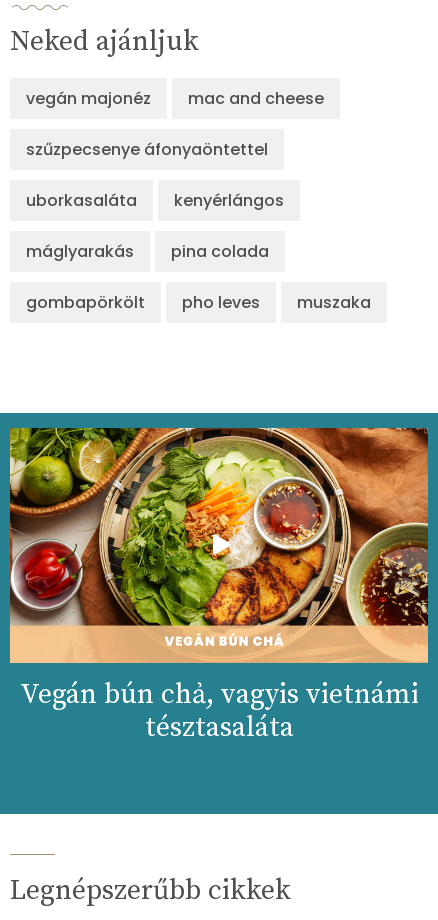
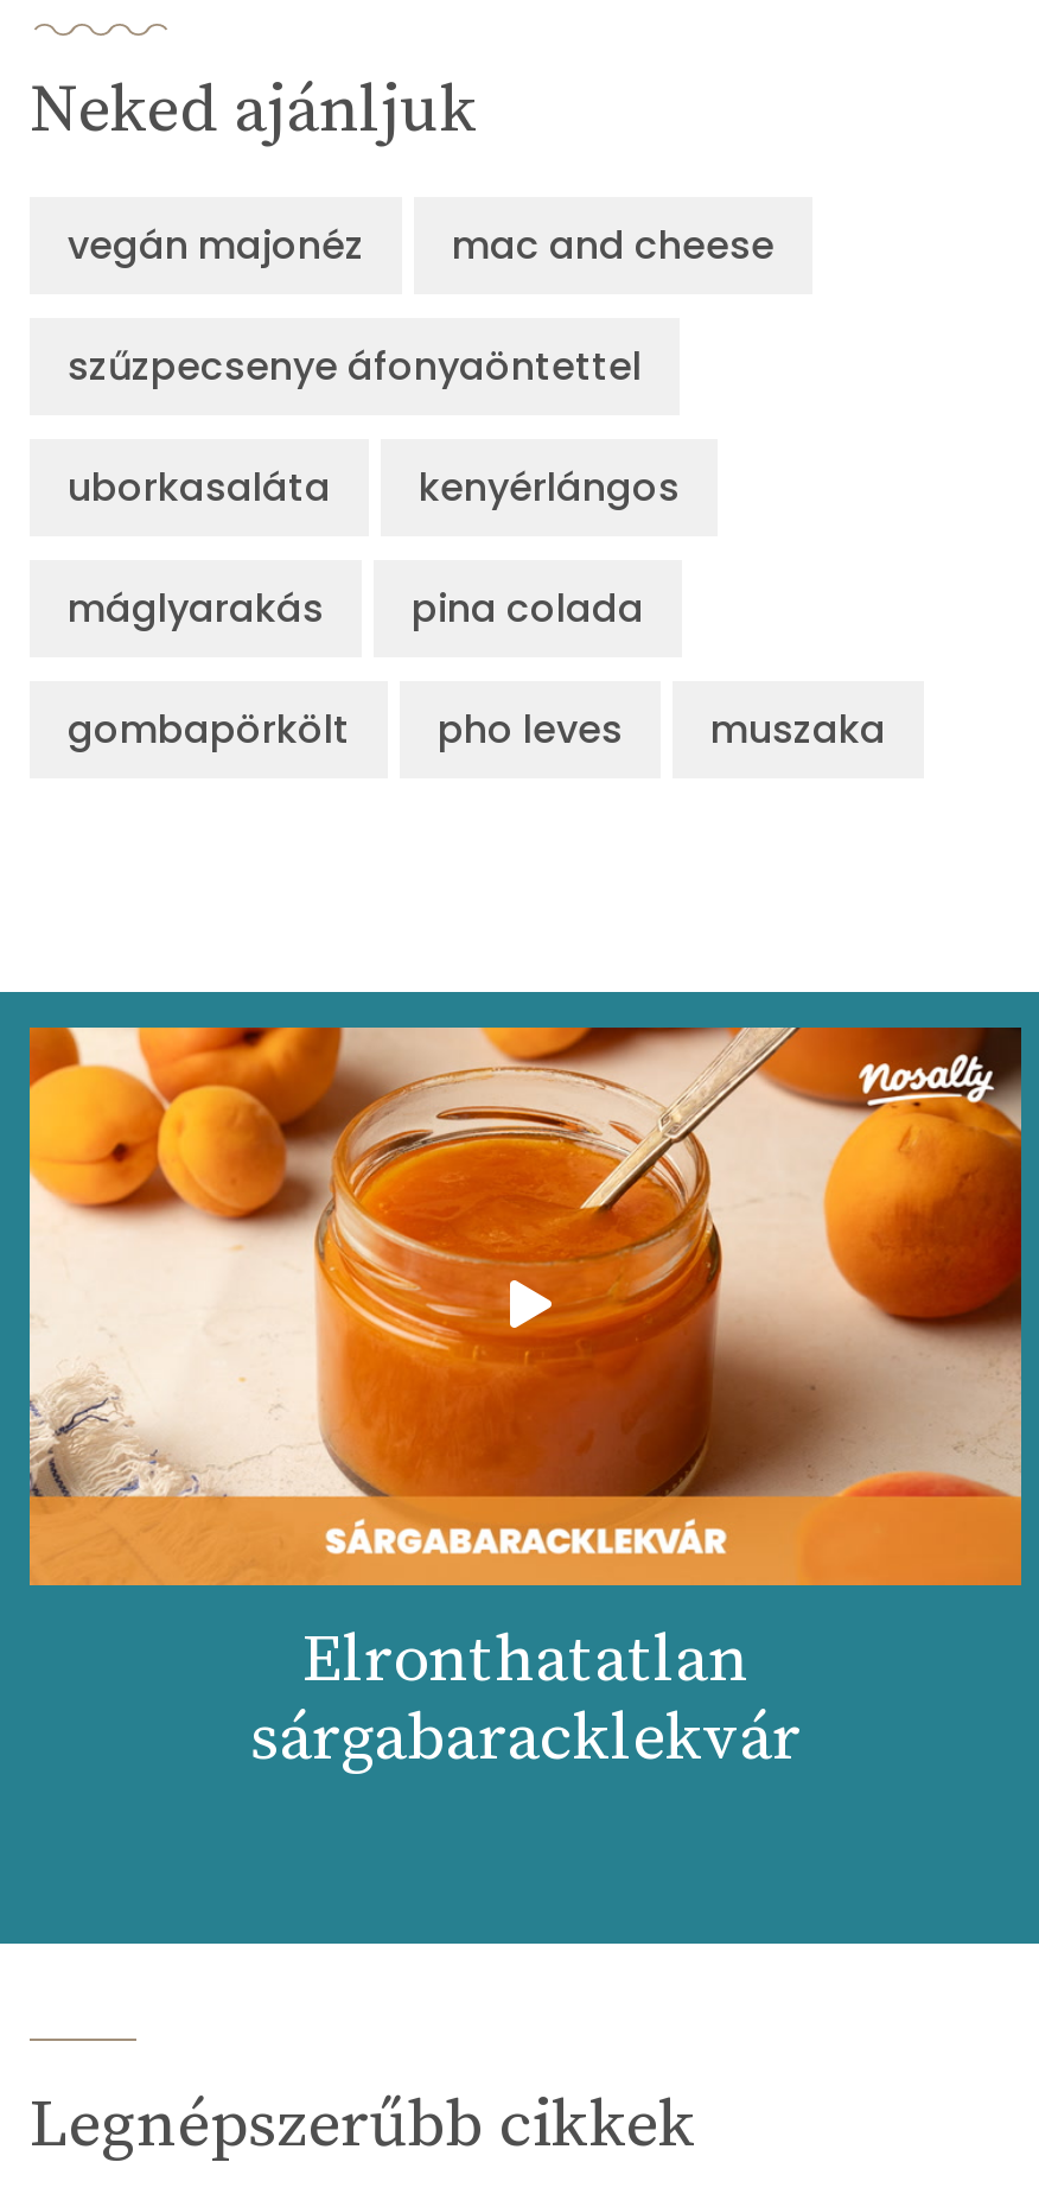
[9,427,429,745] [image] | Vegán bún chả, vagyis vietnámi | tésztasaláta -> [27,1025,1024,1781] [image] | Elronthatatlan | sárgabaracklekvár

